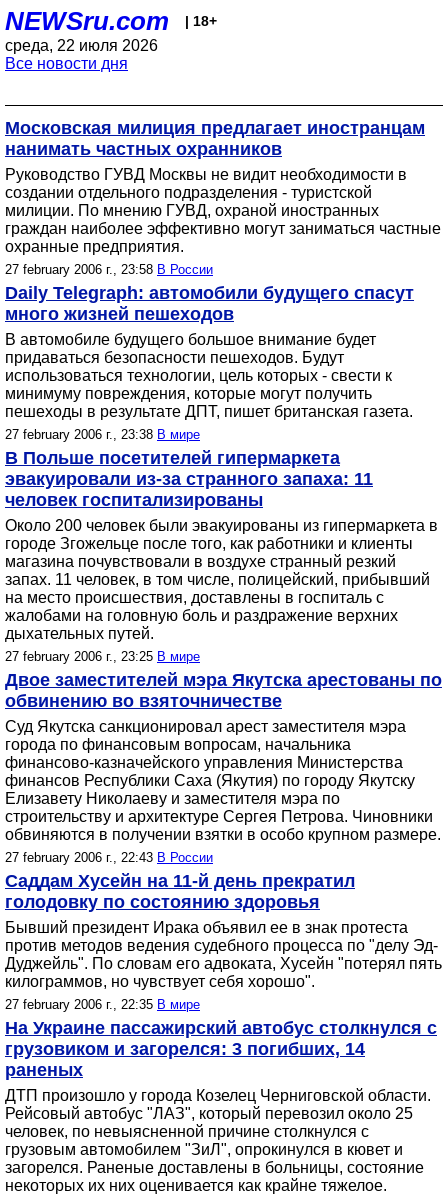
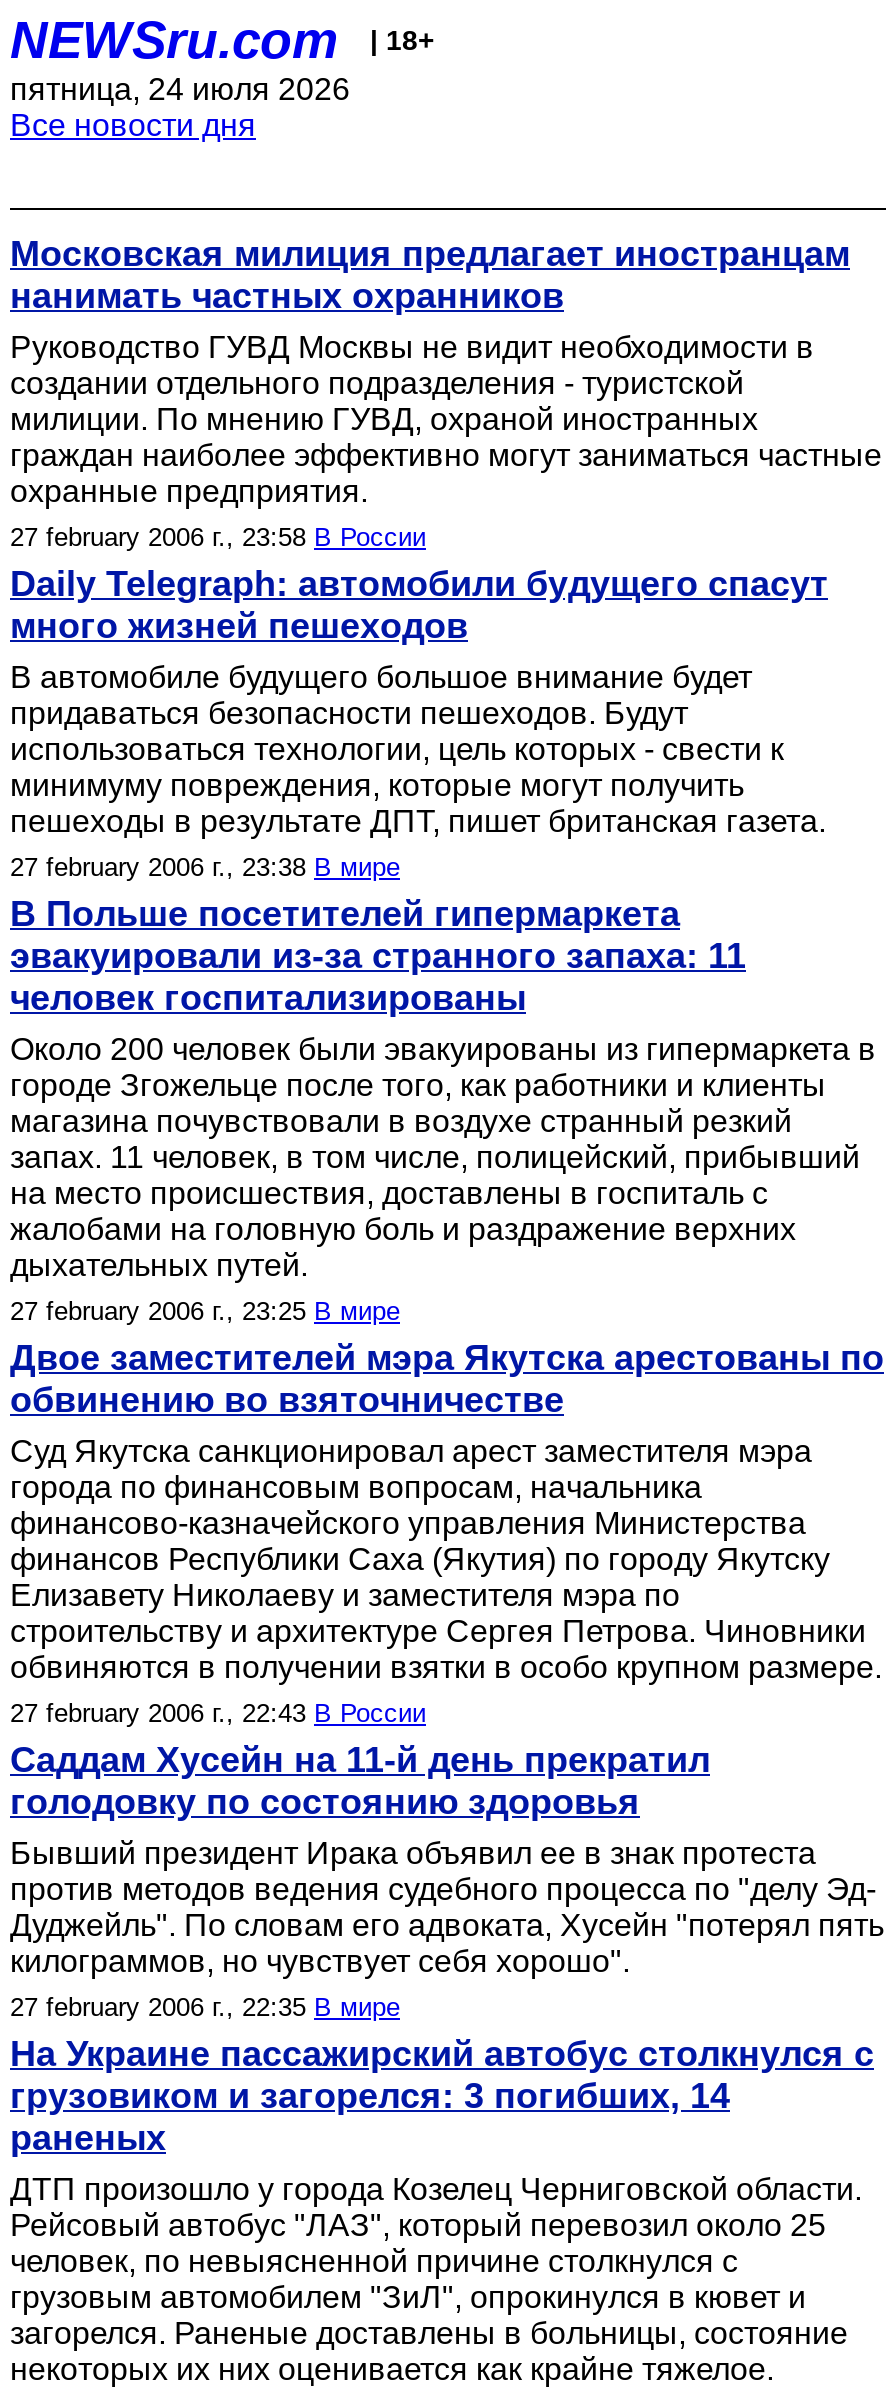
[5,37,158,54] среда, 22 июля 2026 -> [10,72,350,106] пятница, 24 июля 2026

